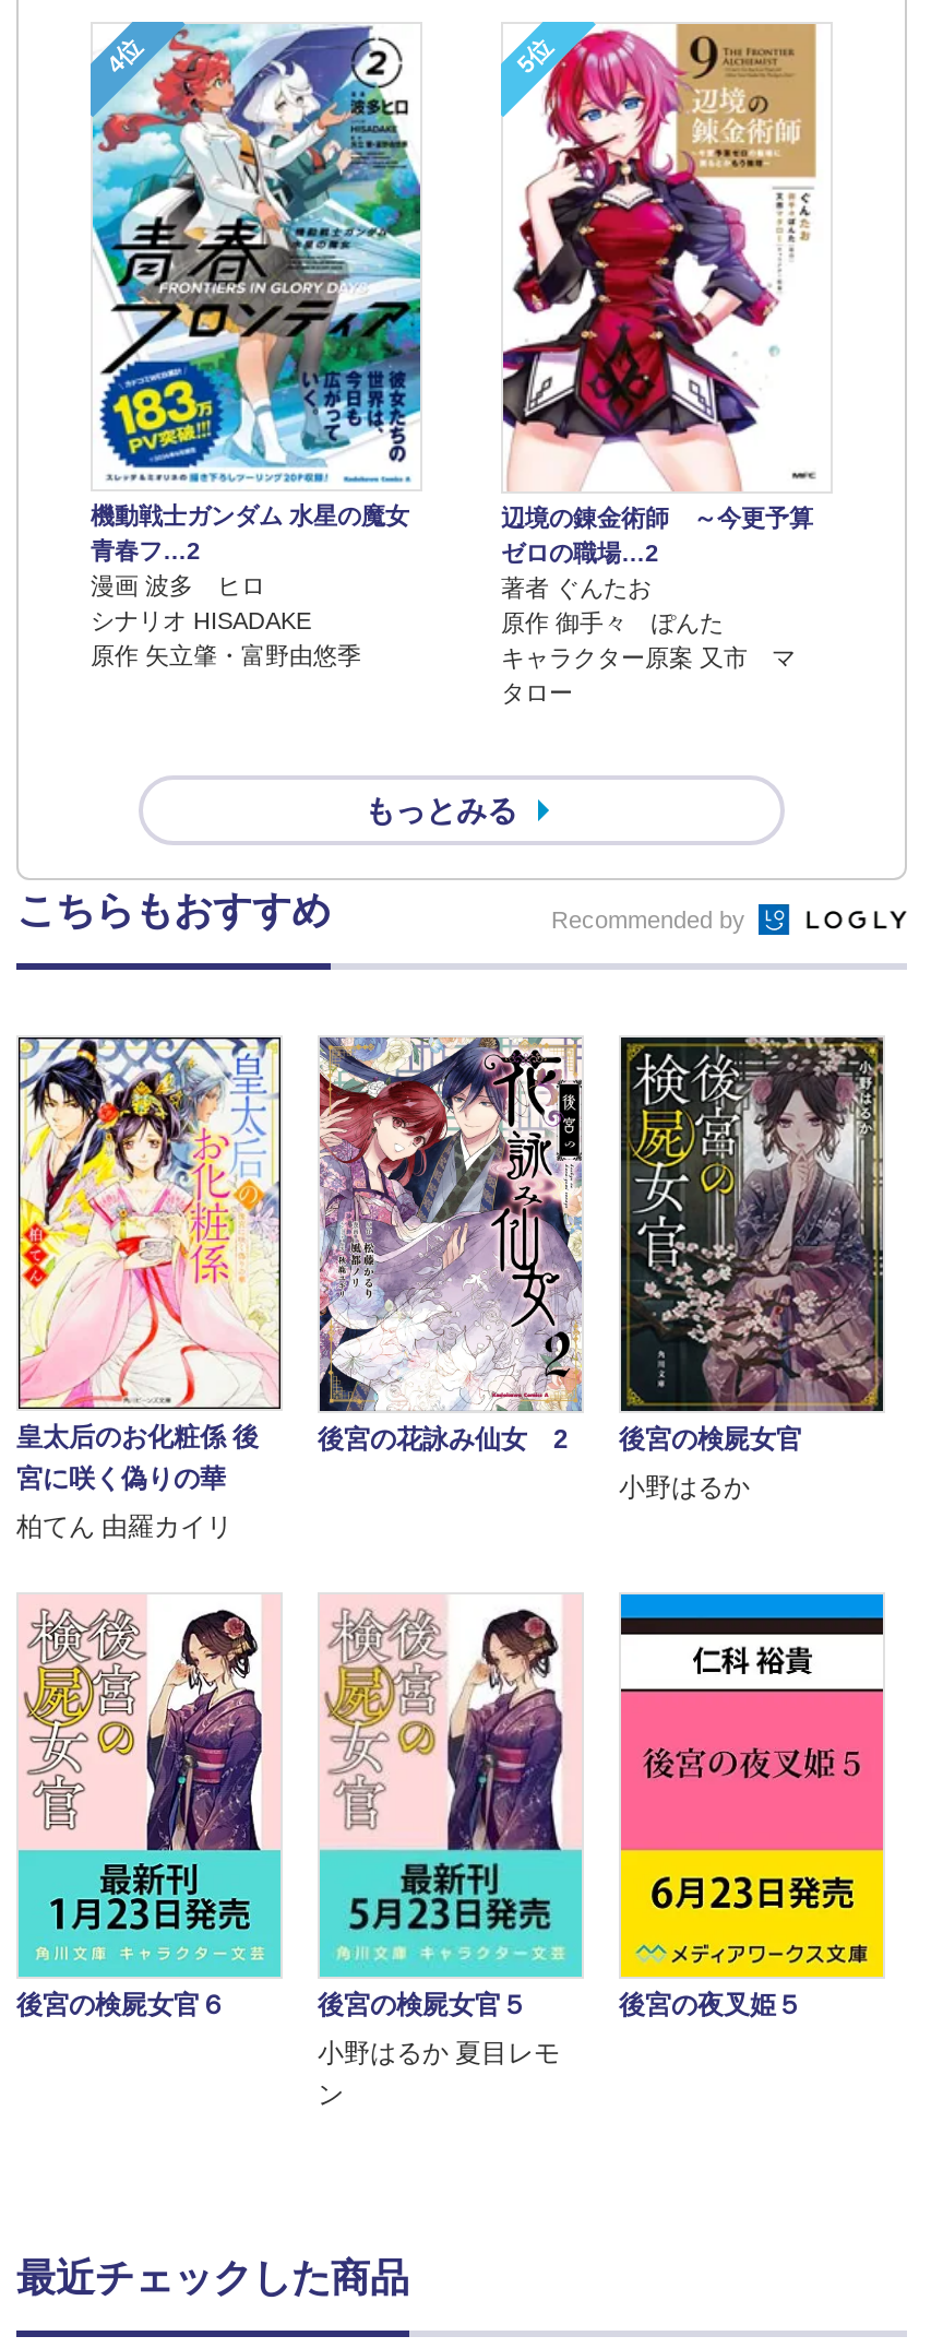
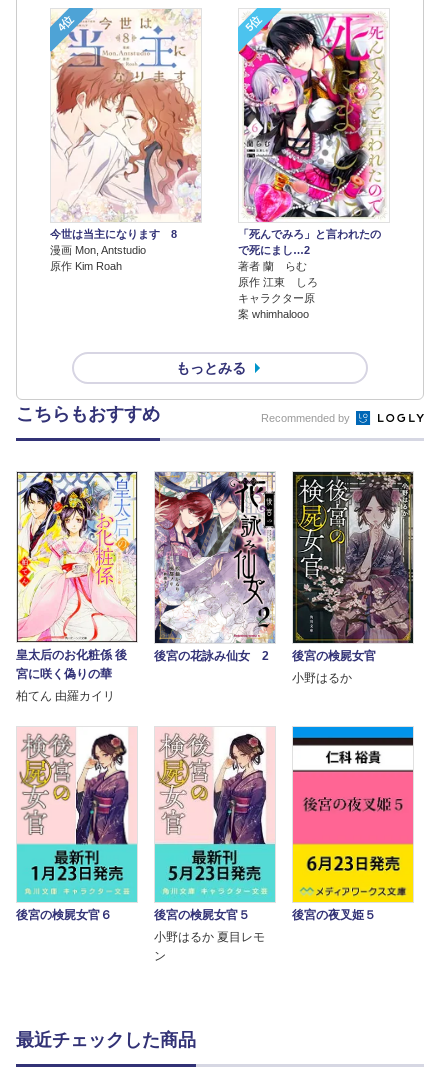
[91,22,422,669] [image] | 機動戦士ガンダム 水星の魔女 | 青春フ…2 | 漫画 波多 ヒロ | シナリオ HISADAKE | 原作 矢立肇・富野由悠季 -> [50,9,202,272] [image] | 今世は当主になります 8 | 漫画 Mon, Antstudio | 原作 Kim Roah
[501,22,822,706] [image] | 辺境の錬金術師 ～今更予算 | ゼロの職場…2 | 著者 ぐんたお | 原作 御手々 ぽんた | キャラクター原案 又市 マ | タロー -> [238,9,387,320] [image] | 「死んでみろ」と言われたの | で死にまし…2 | 著者 蘭 らむ | 原作 江東 しろ | キャラクター原 | 案 whimhalooo

